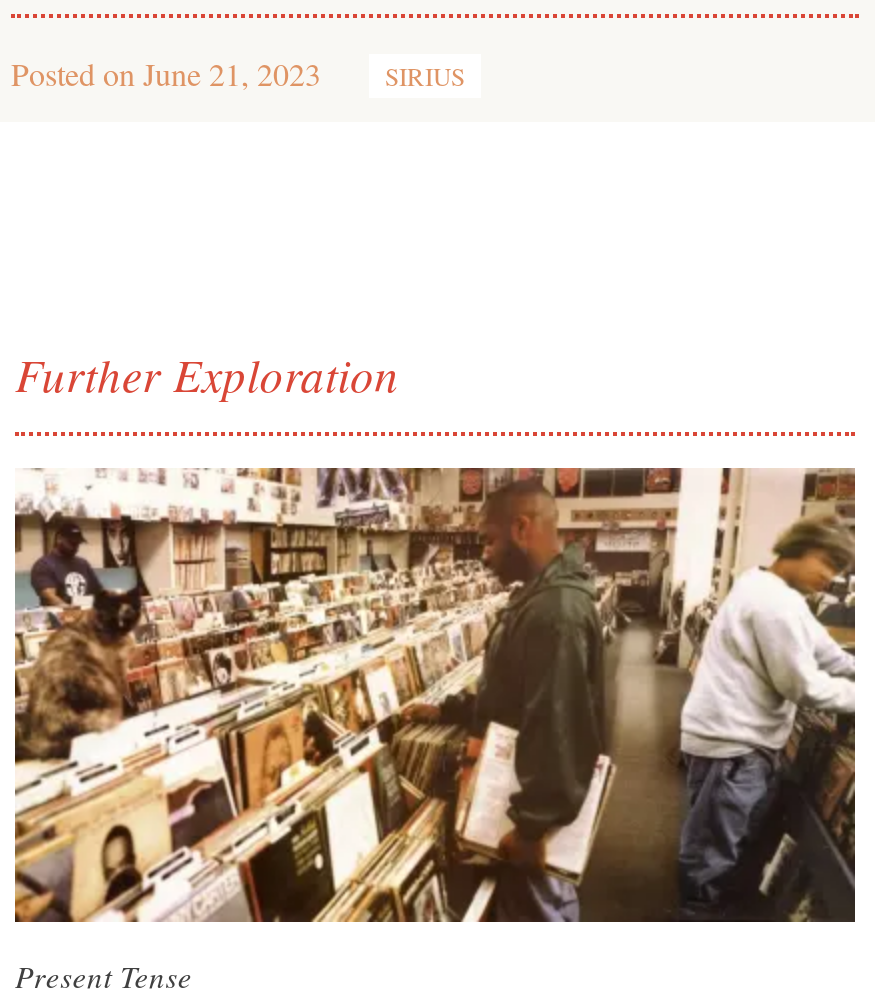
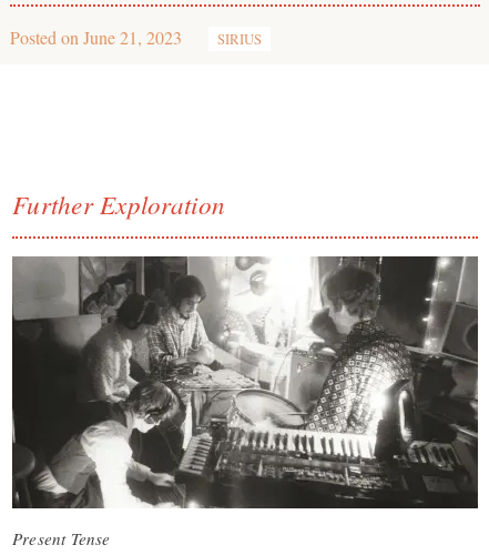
[13,466,857,924] [image] -> [11,255,479,509] [image]

